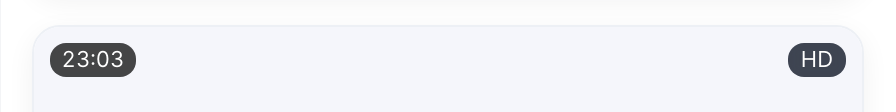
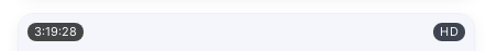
[62,44,124,72] 23:03 -> [34,23,77,39] 3:19:28

